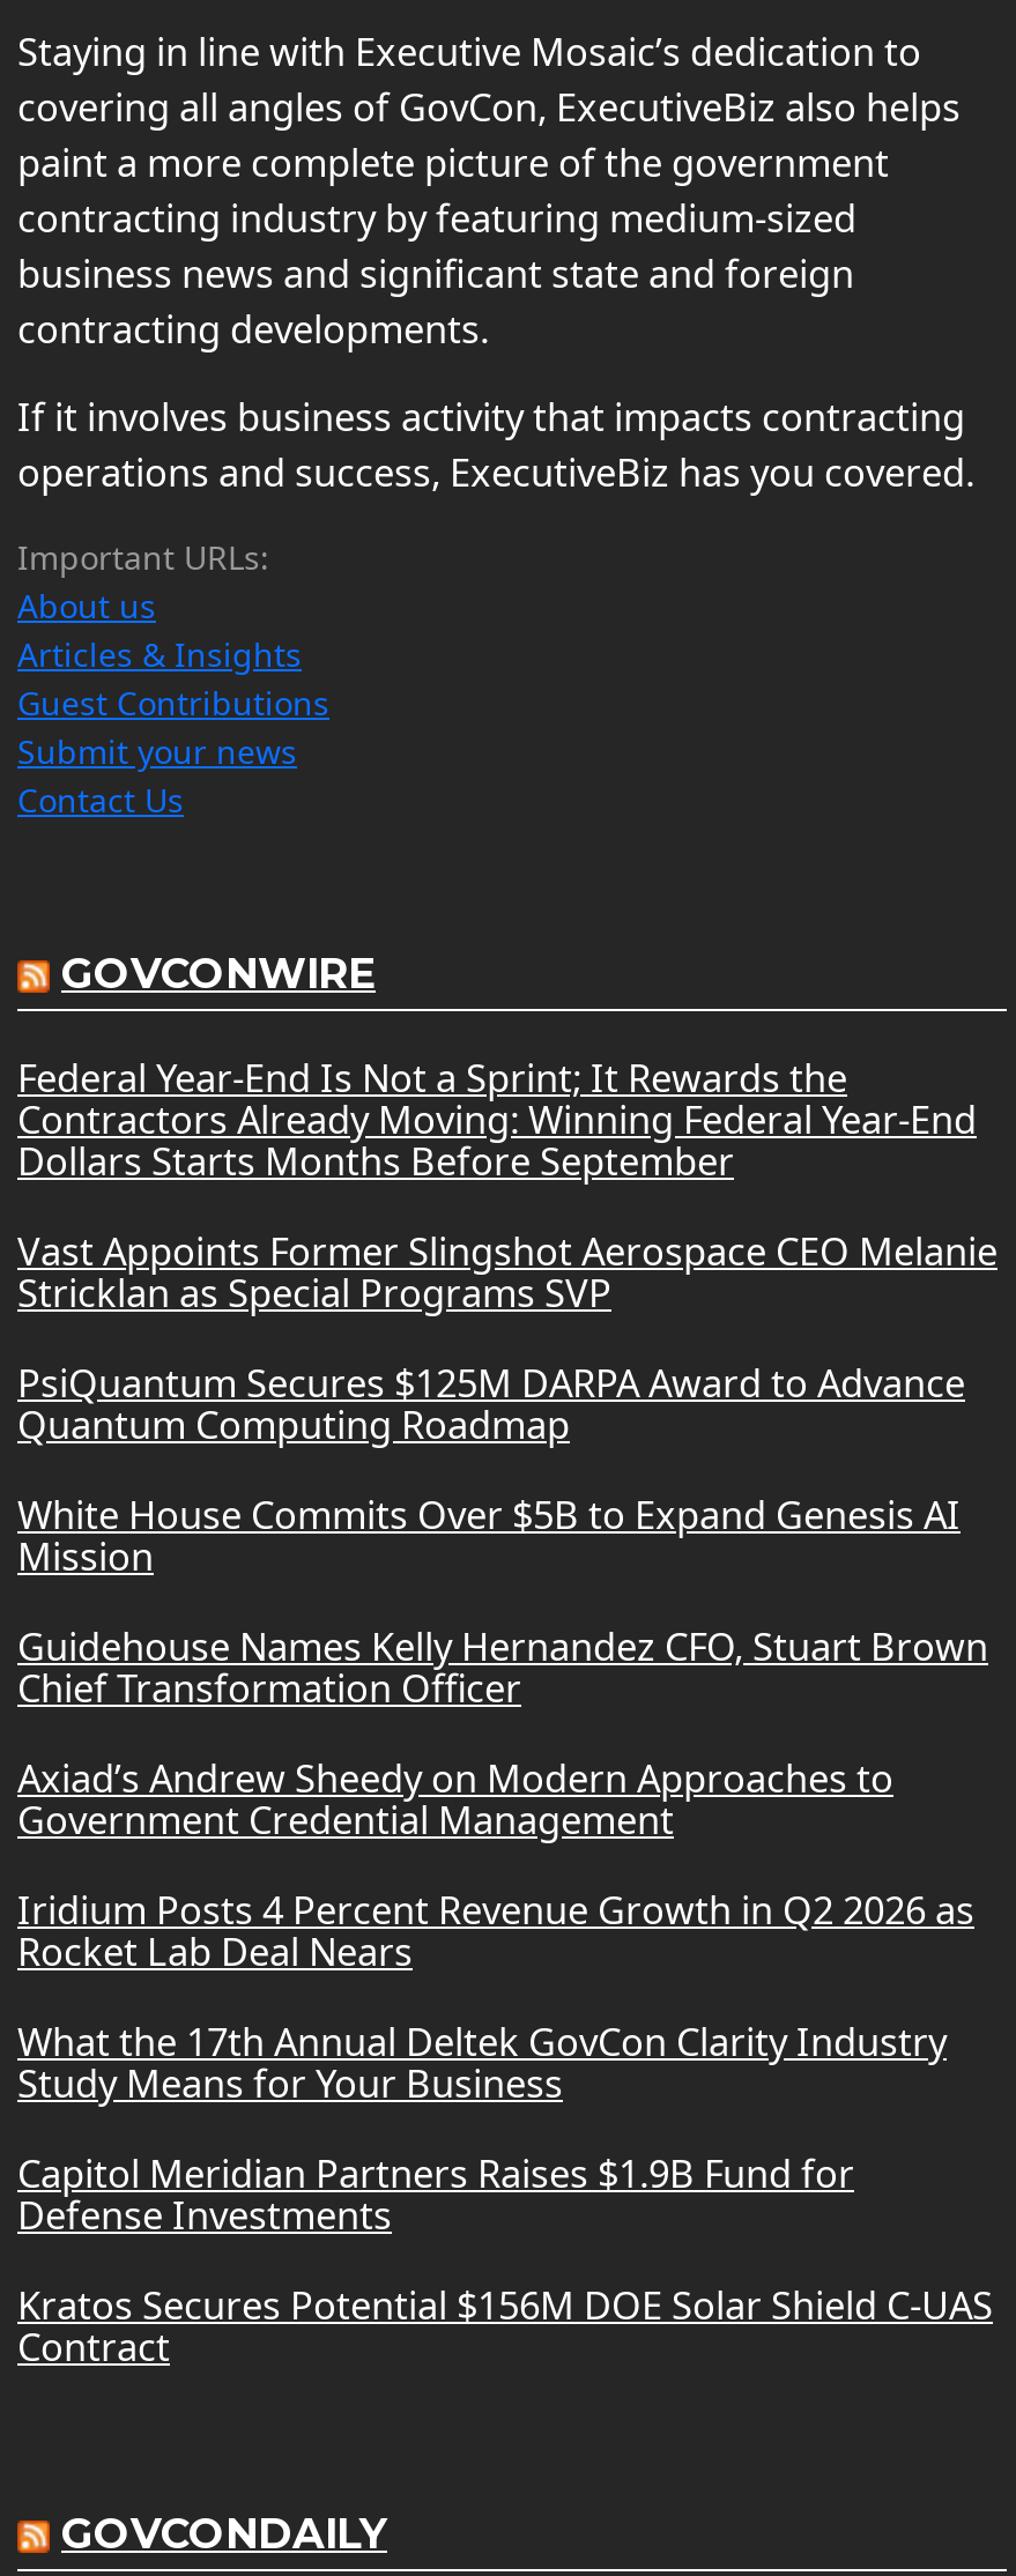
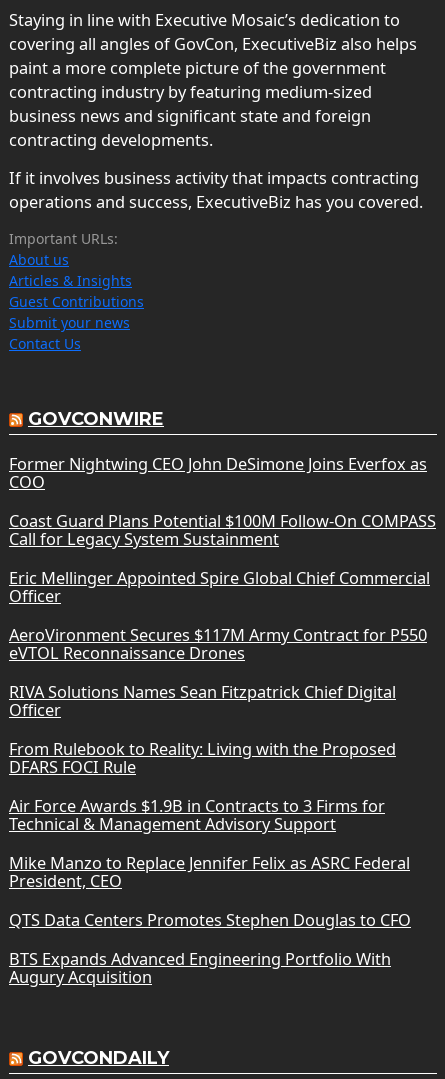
[17,1053,977,1187] Federal Year-End Is Not a Sprint; It Rewards the | Contractors Already Moving: Winning Federal Year-End | Dollars Starts Months Before September -> [9,453,427,493] Former Nightwing CEO John DeSimone Joins Everfox as | COO
[17,1226,998,1318] Vast Appoints Former Slingshot Aerospace CEO Melanie | Stricklan as Special Programs SVP -> [9,510,436,550] Coast Guard Plans Potential $100M Follow-On COMPASS | Call for Legacy System Sustainment
[17,1358,965,1450] PsiQuantum Secures $125M DARPA Award to Advance | Quantum Computing Roadmap -> [9,567,430,607] Eric Mellinger Appointed Spire Global Chief Commercial | Officer
[17,1489,961,1582] White House Commits Over $5B to Expand Genesis AI | Mission -> [9,624,427,664] AeroVironment Secures $117M Army Contract for P550 | eVTOL Reconnaissance Drones
[17,1621,988,1714] Guidehouse Names Kelly Hernandez CFO, Stuart Brown | Chief Transformation Officer -> [9,681,396,721] RIVA Solutions Names Sean Fitzpatrick Chief Digital | Officer
[17,1753,893,1845] Axiad’s Andrew Sheedy on Modern Approaches to | Government Credential Management -> [9,738,396,778] From Rulebook to Reality: Living with the Proposed | DFARS FOCI Rule
[17,1885,974,1977] Iridium Posts 4 Percent Revenue Growth in Q2 2026 as | Rocket Lab Deal Nears -> [9,795,385,835] Air Force Awards $1.9B in Contracts to 3 Firms for | Technical & Management Advisory Support
[17,2016,947,2109] What the 17th Annual Deltek GovCon Clarity Industry | Study Means for Your Business -> [9,852,410,892] Mike Manzo to Replace Jennifer Felix as ASRC Federal | President, CEO
[17,2148,854,2241] Capitol Meridian Partners Raises $1.9B Fund for | Defense Investments -> [9,909,411,931] QTS Data Centers Promotes Stephen Douglas to CFO
[17,2280,993,2372] Kratos Secures Potential $156M DOE Solar Shield C-UAS | Contract -> [9,948,391,988] BTS Expands Advanced Engineering Portfolio With | Augury Acquisition

